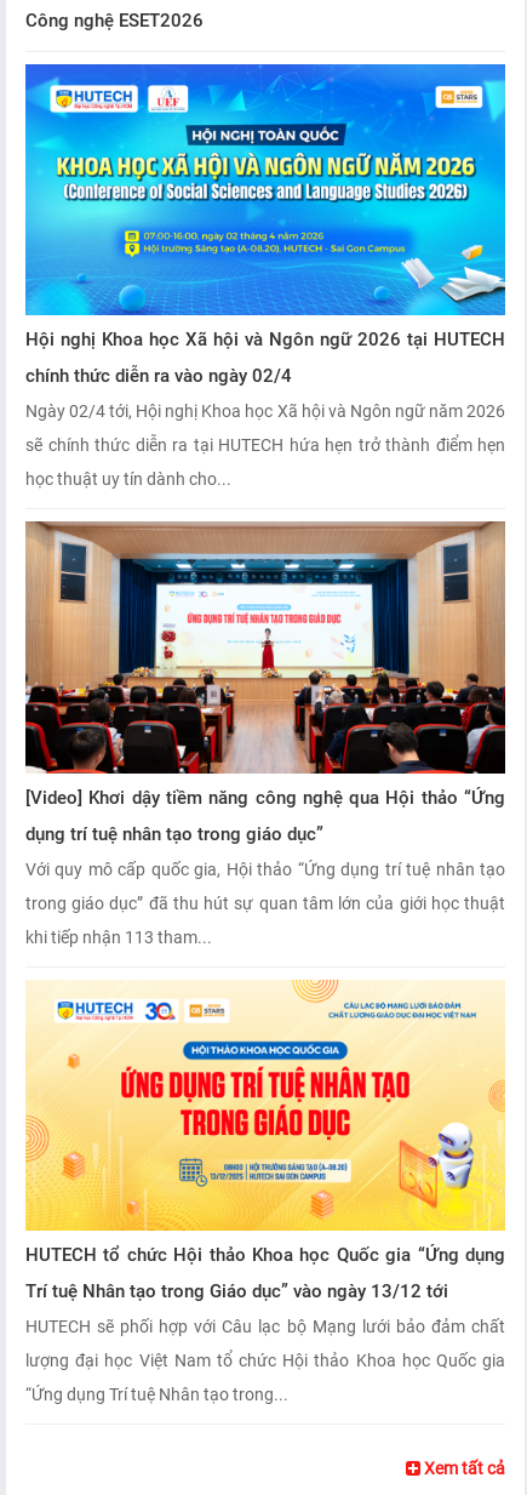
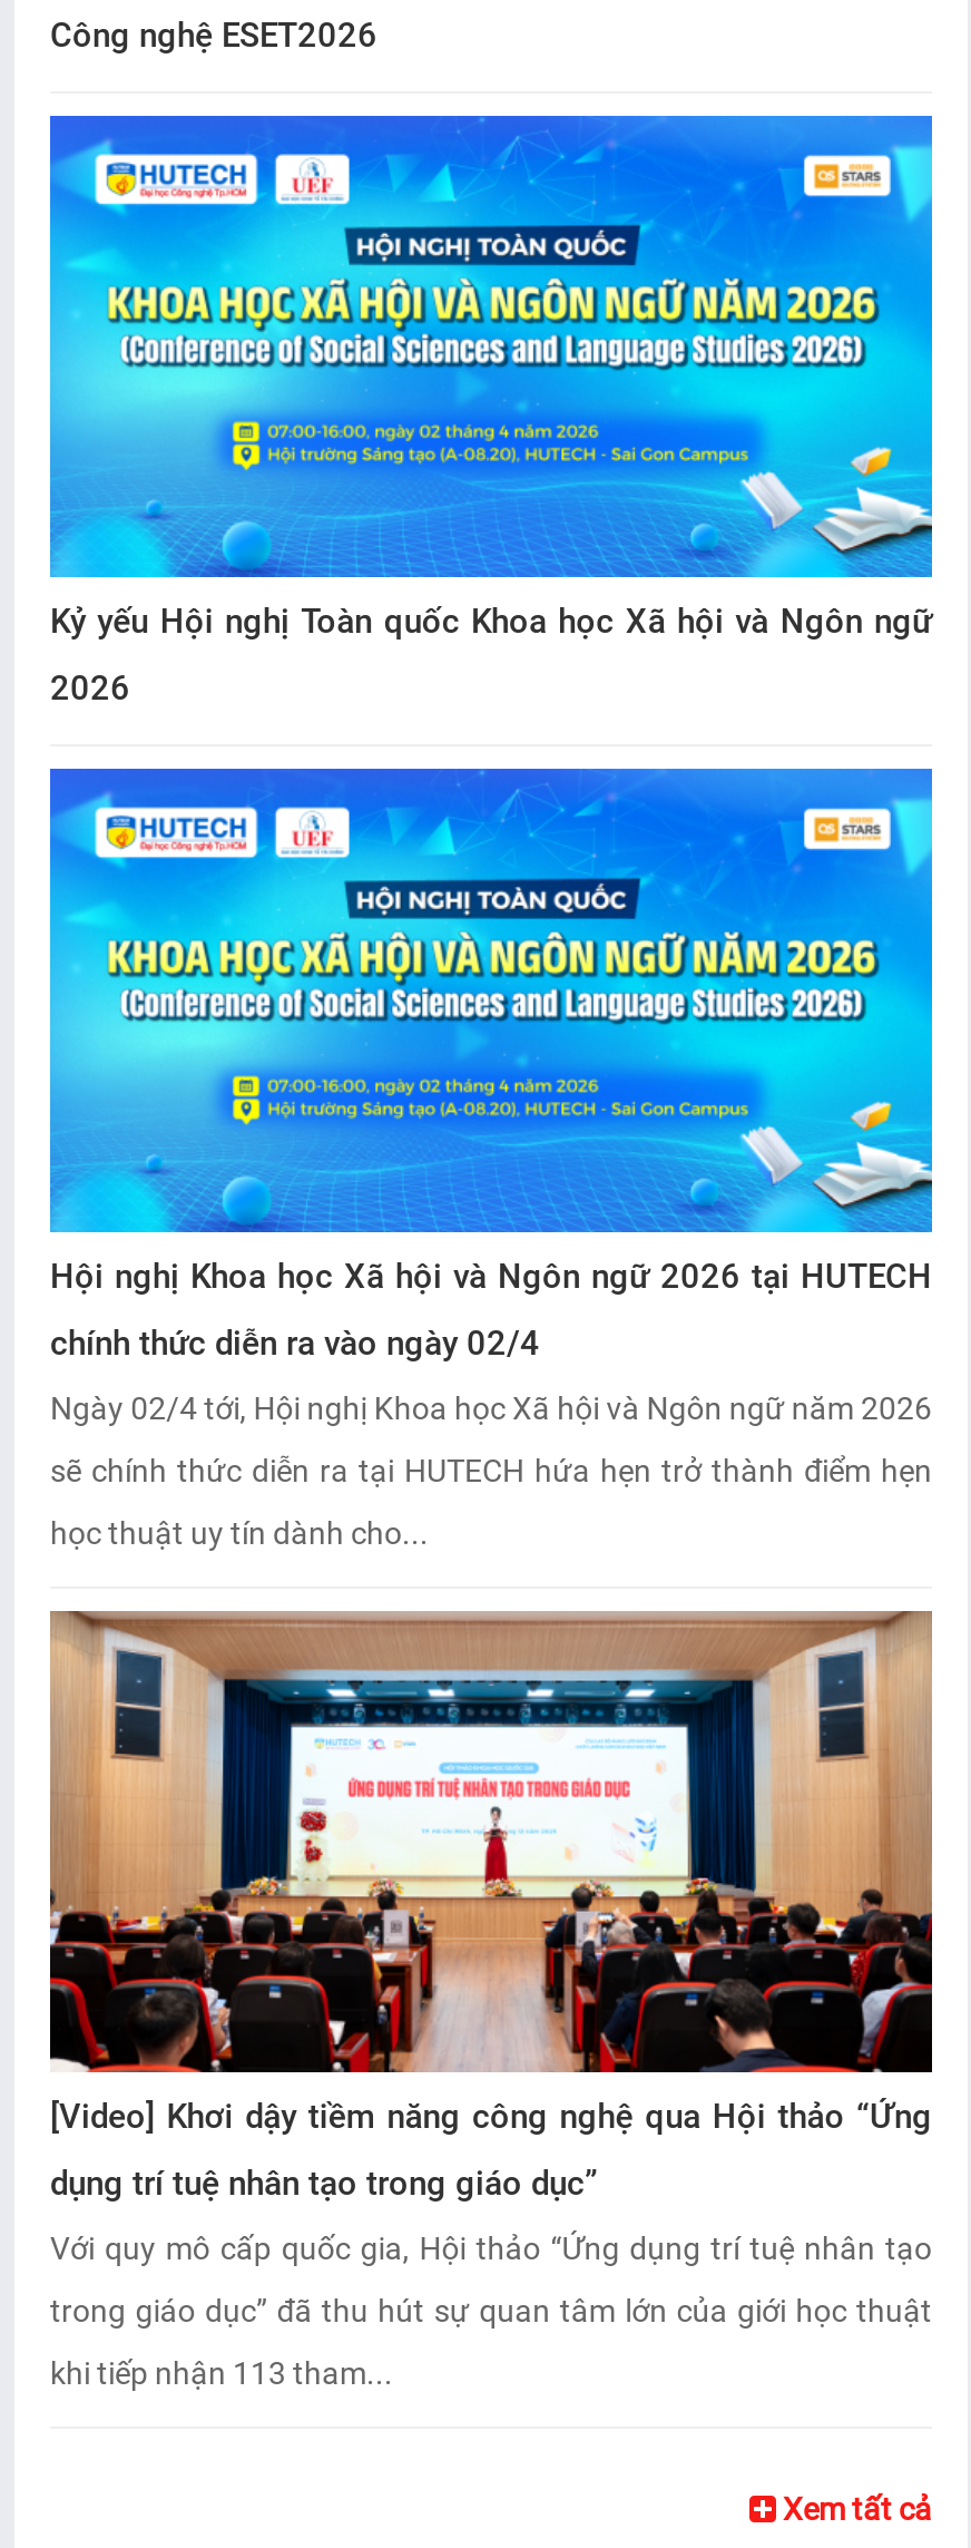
none -> [50,602,932,709] Kỷ yếu Hội nghị Toàn quốc Khoa học Xã hội và Ngôn ngữ | 2026
moved [24,65,508,947] -> [48,771,936,2391]: [image] | Hội nghị Khoa học Xã hội và Ngôn ngữ 2026 tại HUTECH | chính thức diễn ra vào ngày 02/4 | ... | trong giáo dục” đã thu hút sự quan tâm lớn của giới học thuật | khi tiếp nhận 113 tham...
[24,980,506,1404] [image] | HUTECH tổ chức Hội thảo Khoa học Quốc gia “Ứng dụng | Trí tuệ Nhân tạo trong Giáo dục” vào ngày 13/12 tới | HUTECH sẽ phối hợp với Câu lạc bộ Mạng lưới bảo đảm chất | lượng đại học Việt Nam tổ chức Hội thảo Khoa học Quốc gia | “Ứng dụng Trí tuệ Nhân tạo trong... -> none

